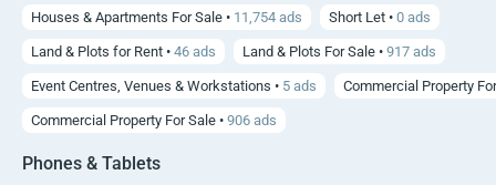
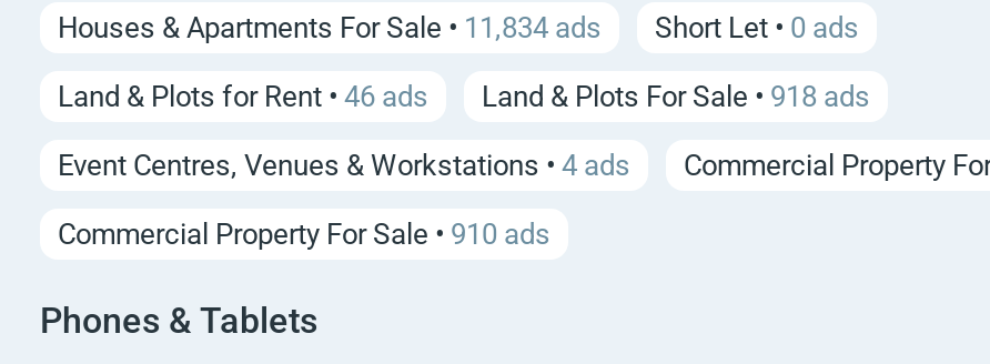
[31,9,302,26] Houses & Apartments For Sale • 11,754 ads -> [58,12,602,45] Houses & Apartments For Sale • 11,834 ads
[242,44,436,60] Land & Plots For Sale • 917 ads -> [482,81,870,114] Land & Plots For Sale • 918 ads
[31,78,317,95] Event Centres, Venues & Workstations • 5 ads -> [58,150,630,183] Event Centres, Venues & Workstations • 4 ads
[31,112,277,129] Commercial Property For Sale • 906 ads -> [58,218,550,252] Commercial Property For Sale • 910 ads

